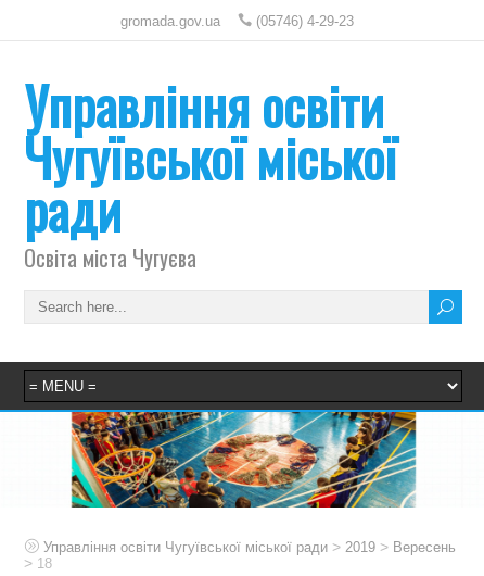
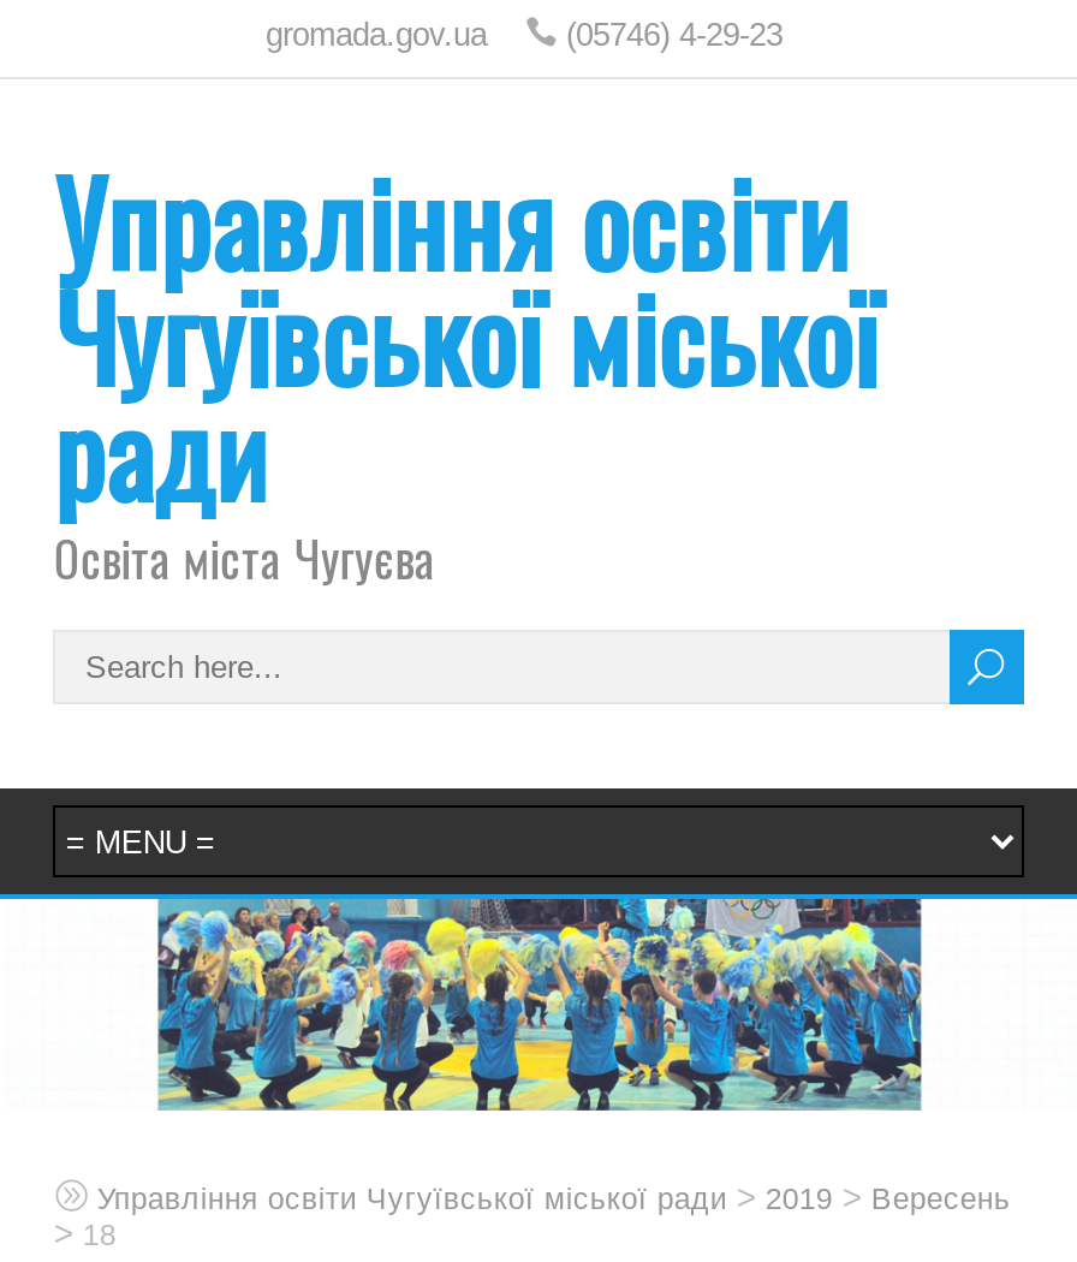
[71,411,417,509] [image] -> [156,897,923,1113] [image]

